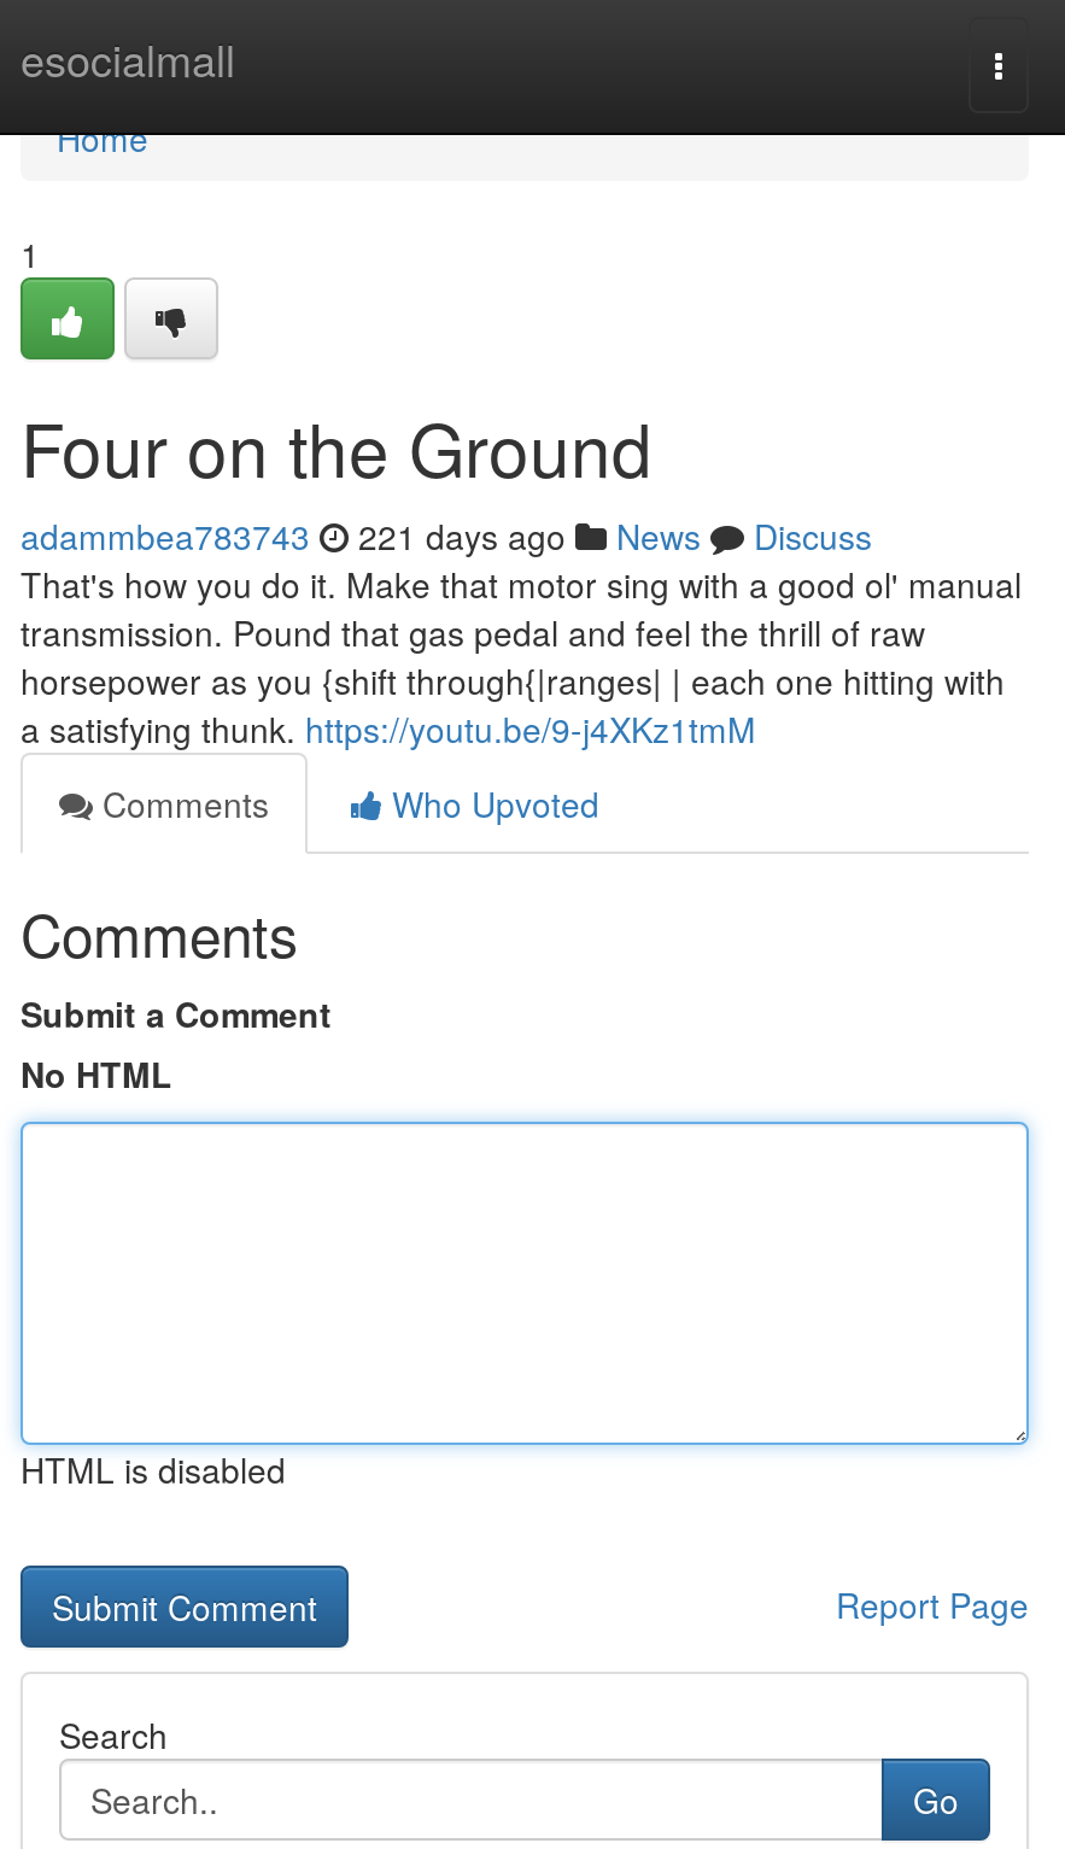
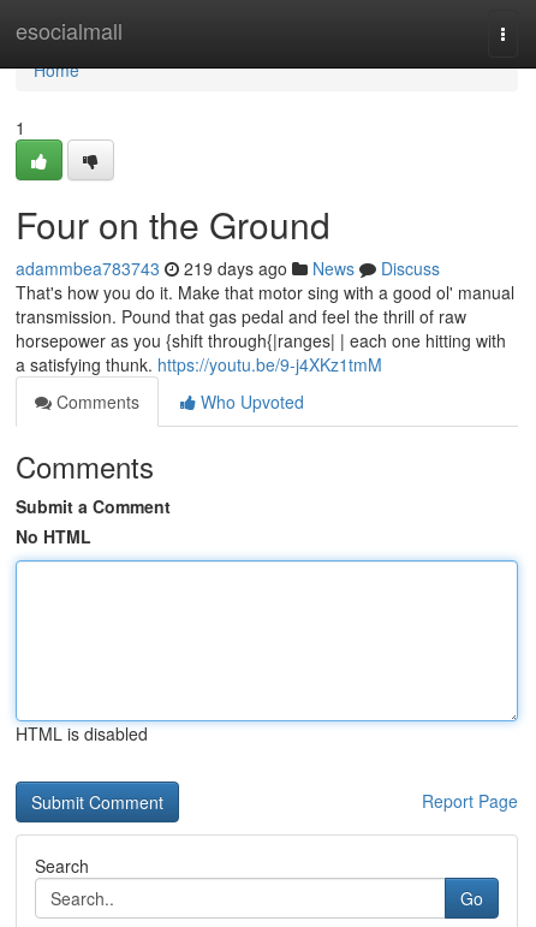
[21,511,872,560] adammbea783743 221 days ago News Discuss -> [16,256,440,280] adammbea783743 219 days ago News Discuss

